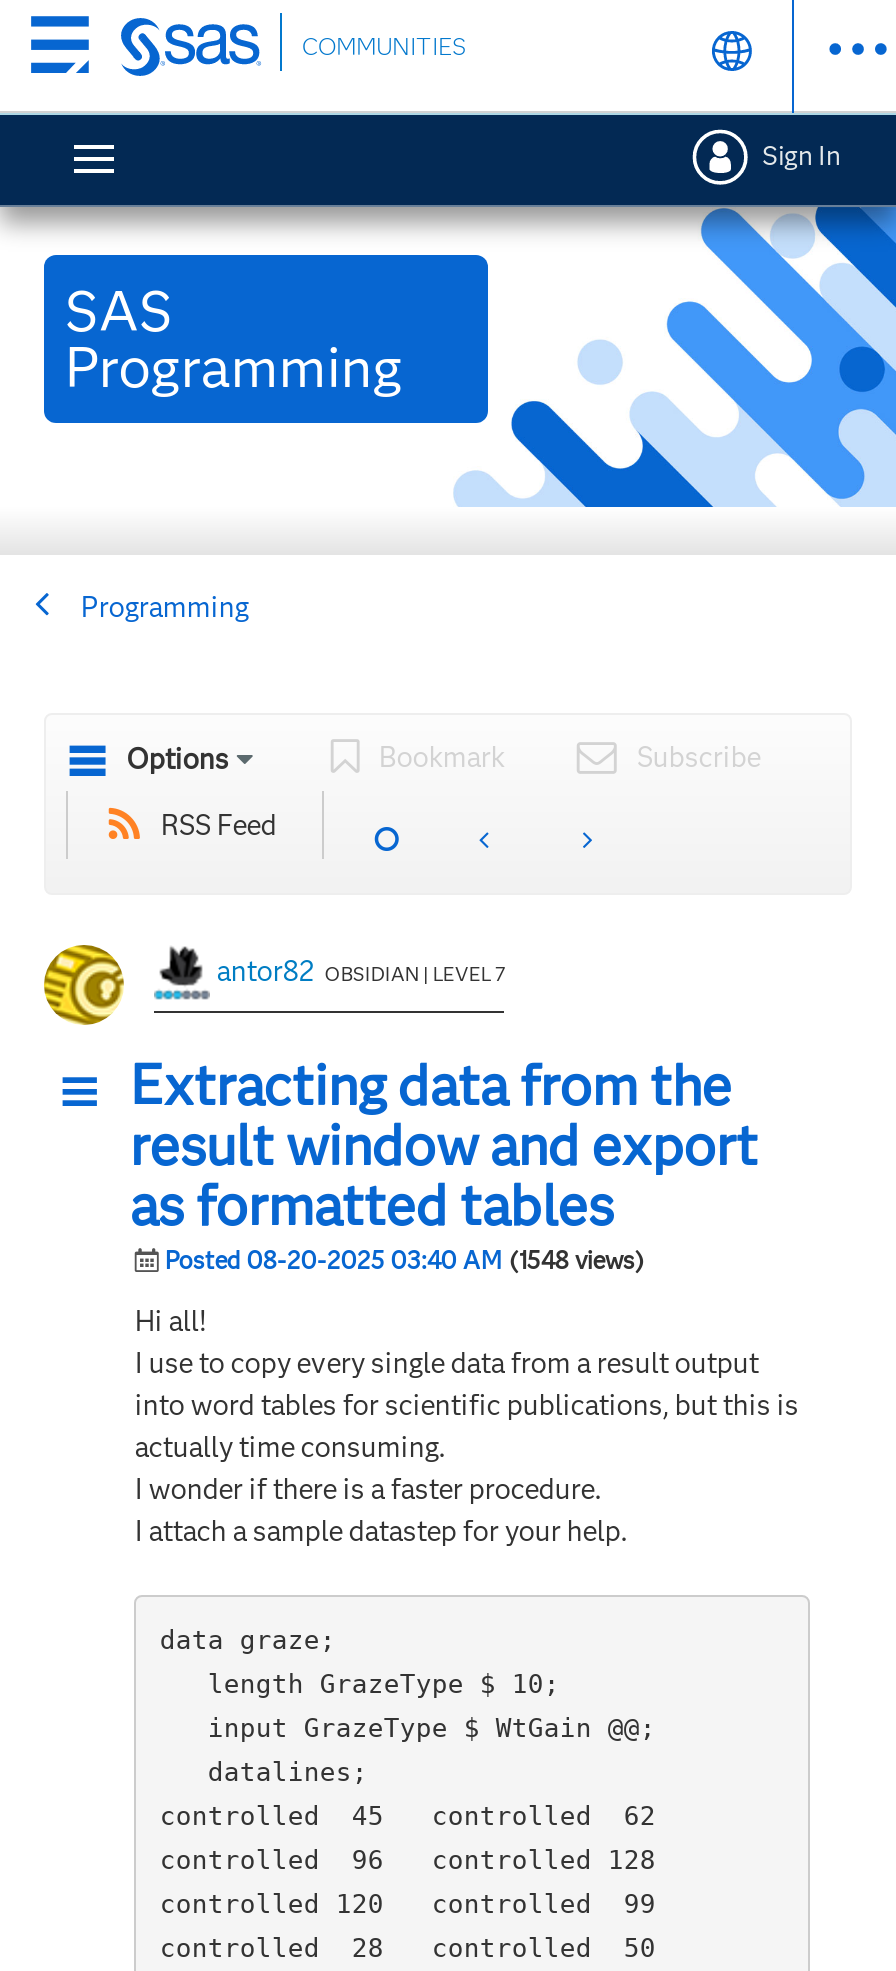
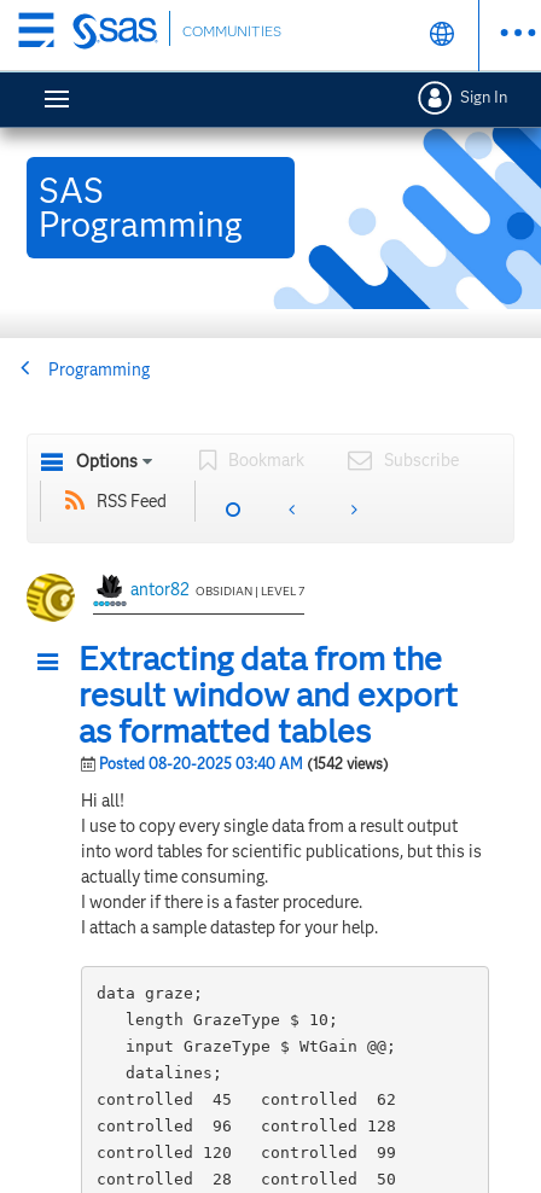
[165,1244,645,1274] Posted 08-20-2025 03:40 AM (1548 views) -> [100,754,389,772] Posted 08-20-2025 03:40 AM (1542 views)

